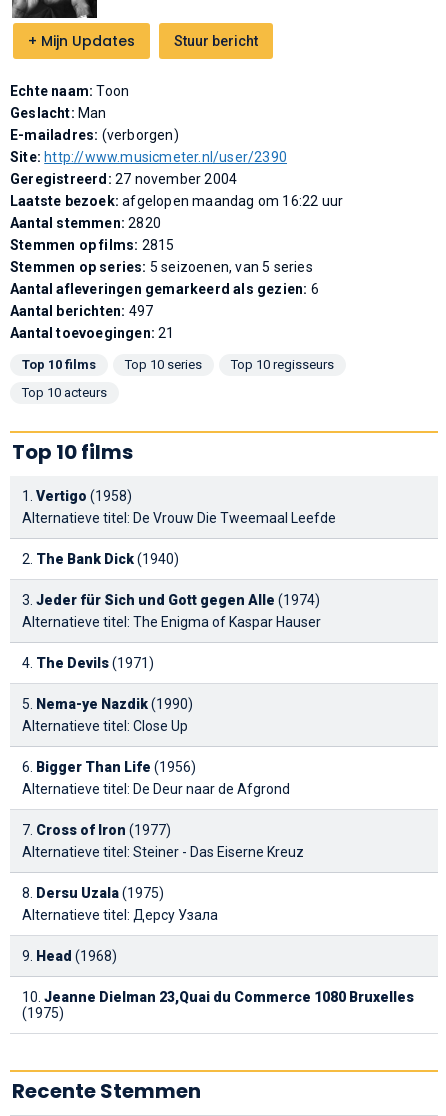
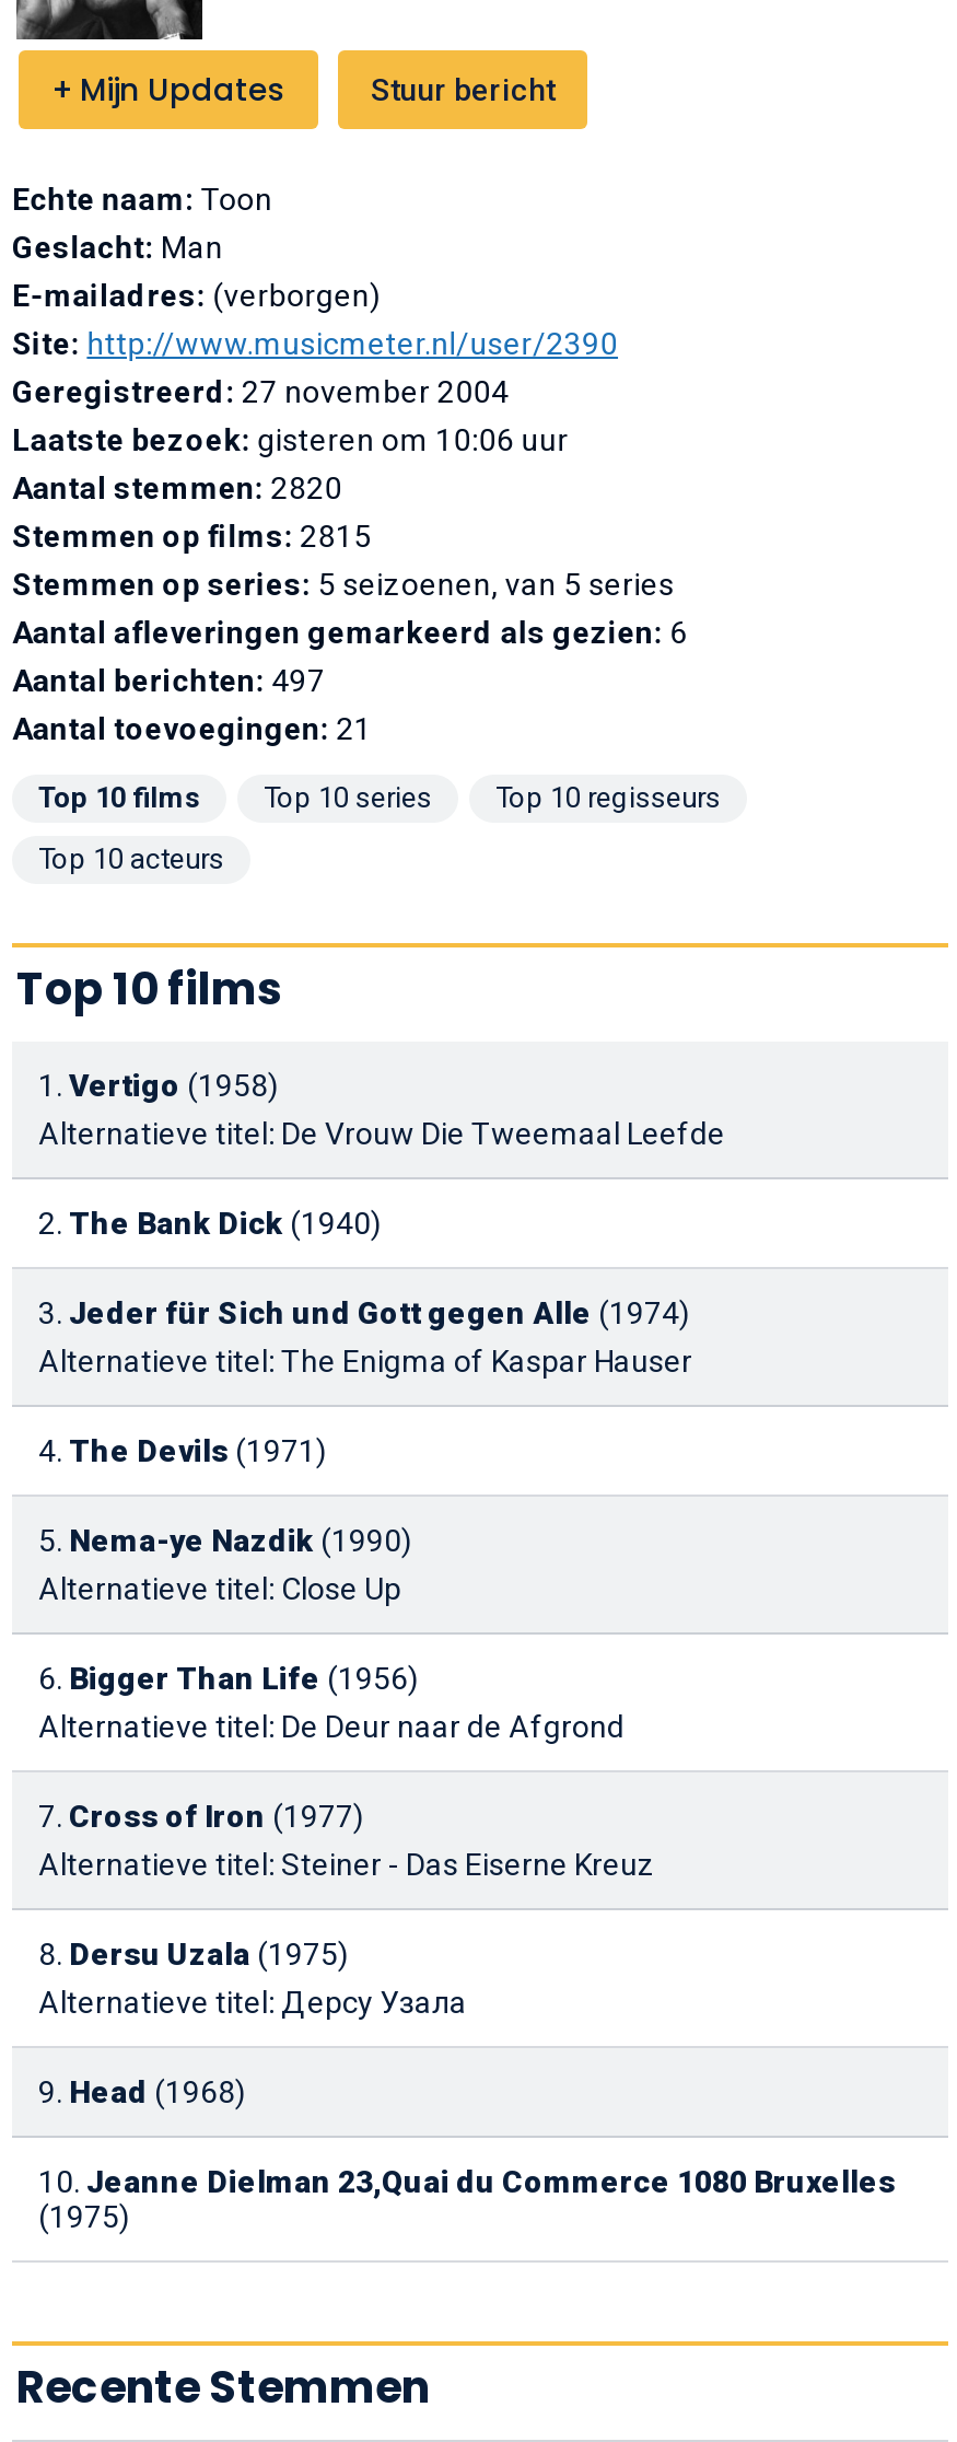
[10,193,343,209] Laatste bezoek: afgelopen maandag om 16:22 uur -> [12,422,569,457] Laatste bezoek: gisteren om 10:06 uur

